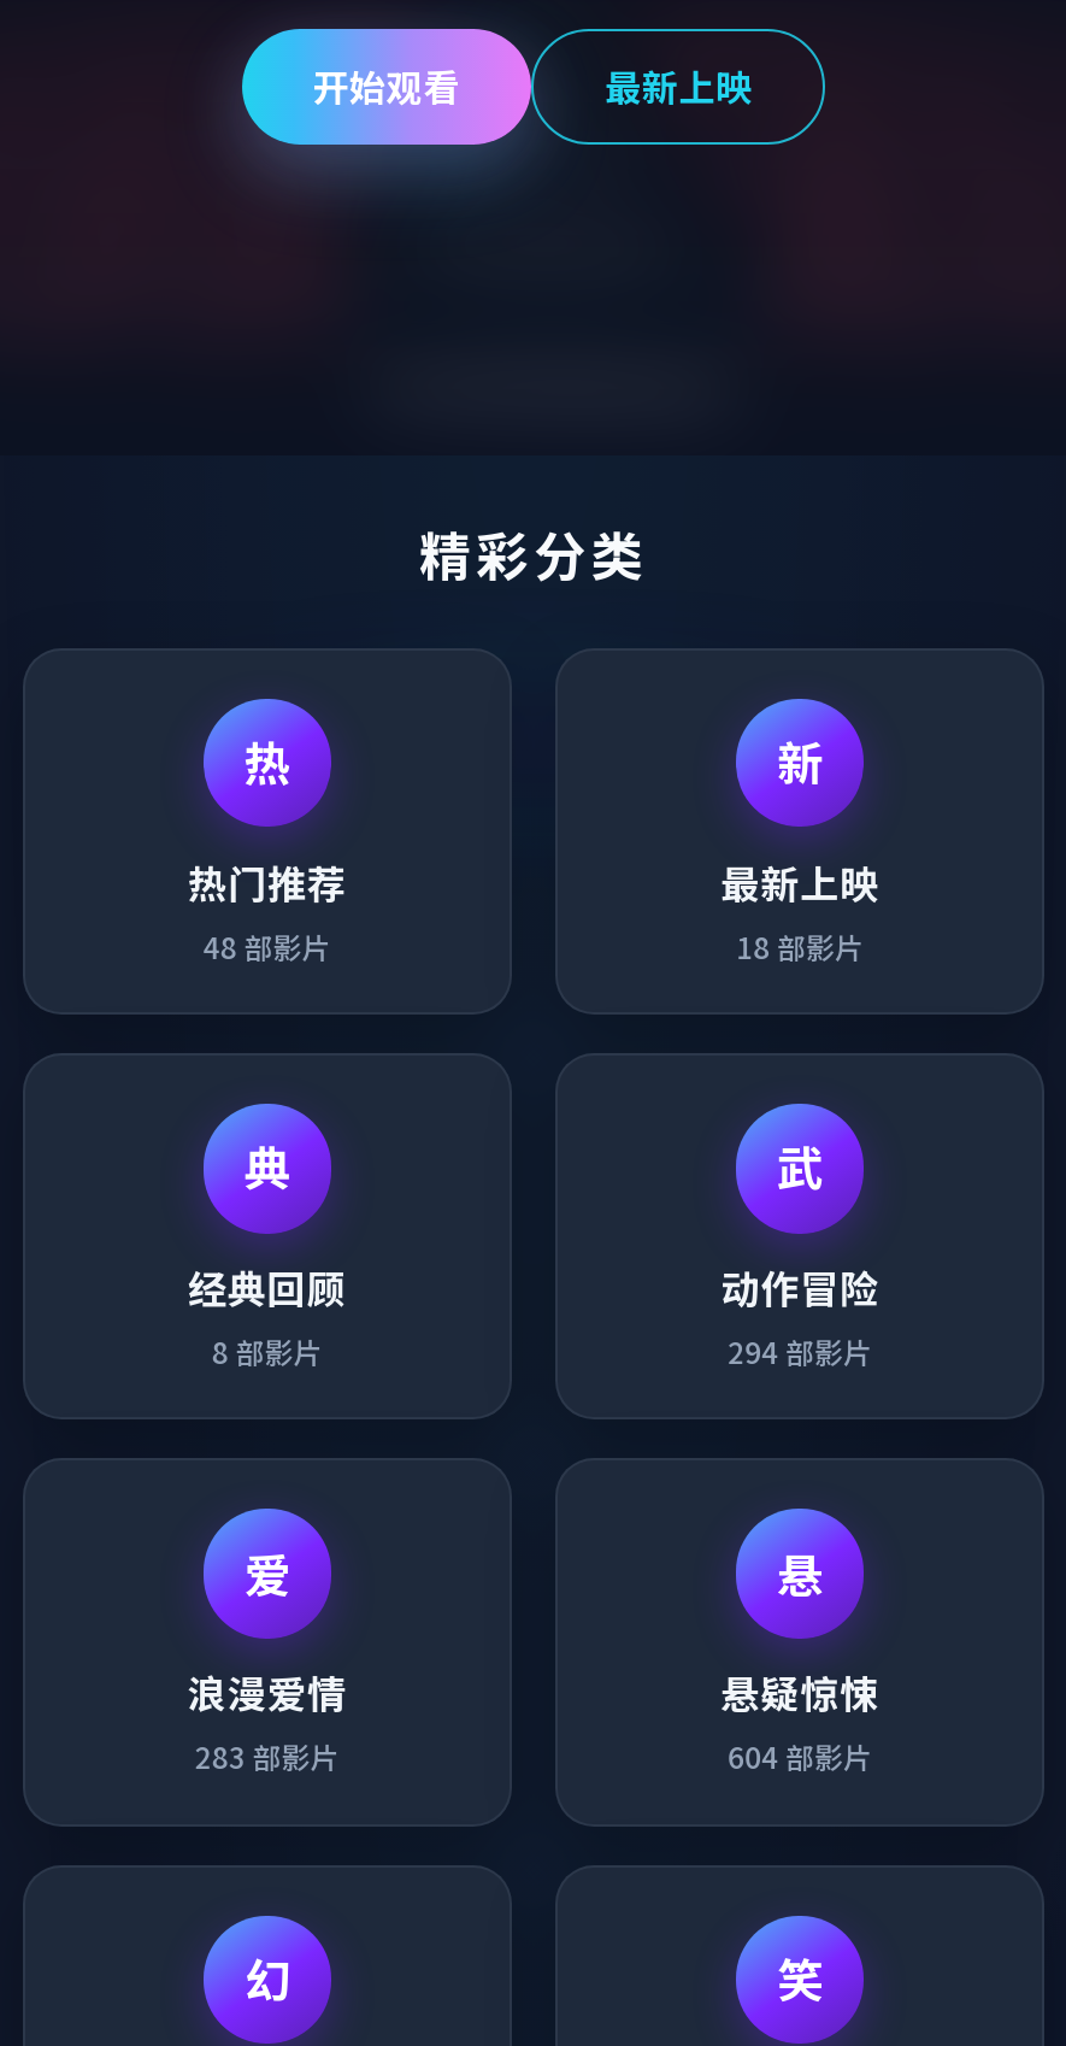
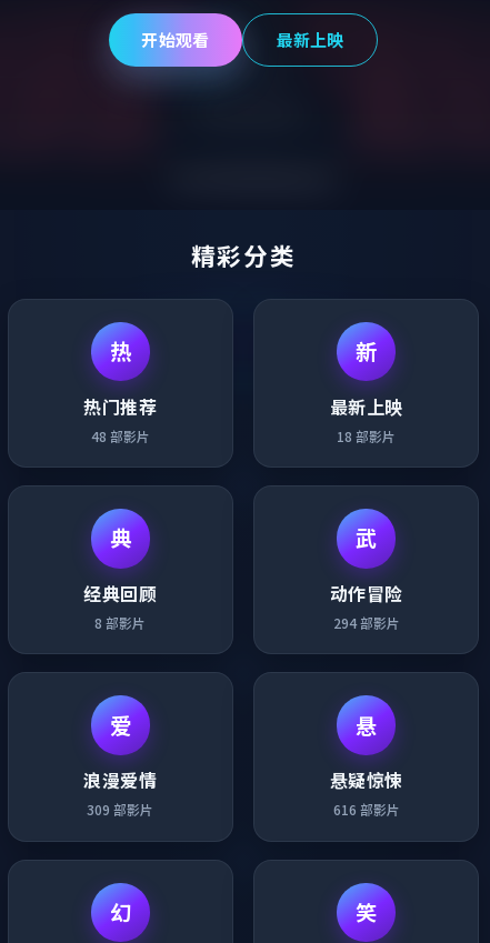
[195,1736,339,1777] 283部影片 -> [87,800,154,819] 309部影片
[728,1736,872,1777] 604部影片 -> [333,800,400,819] 616部影片

